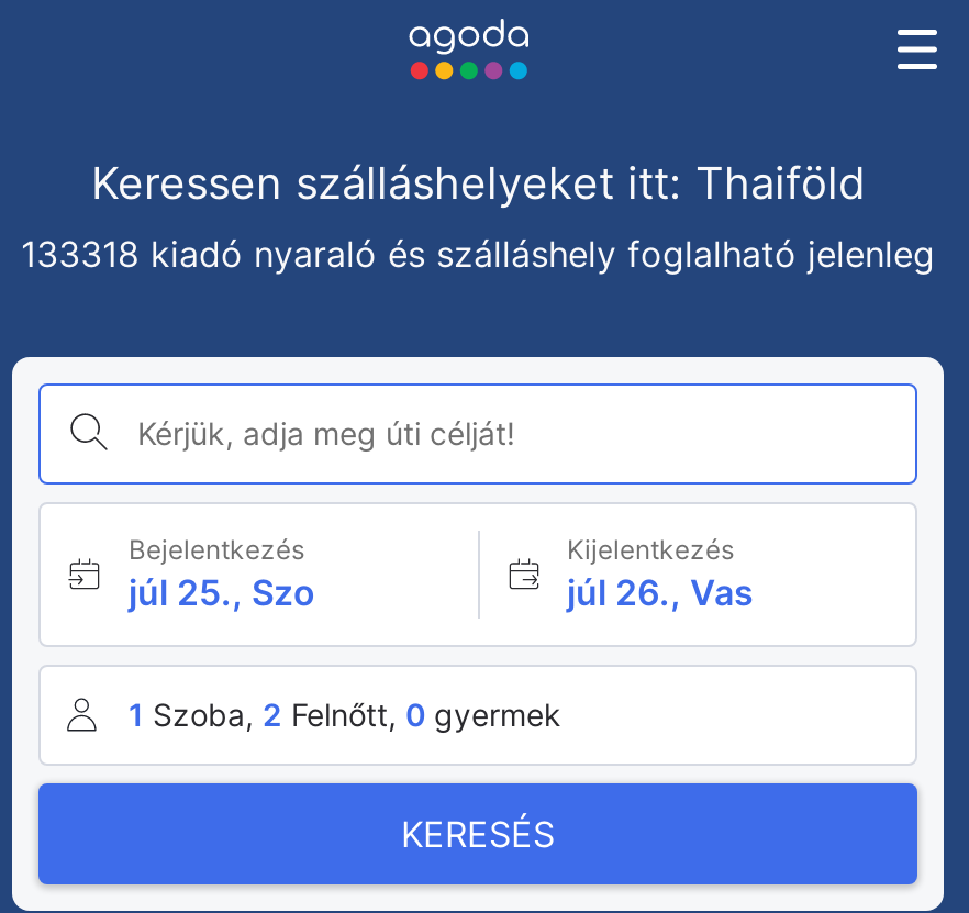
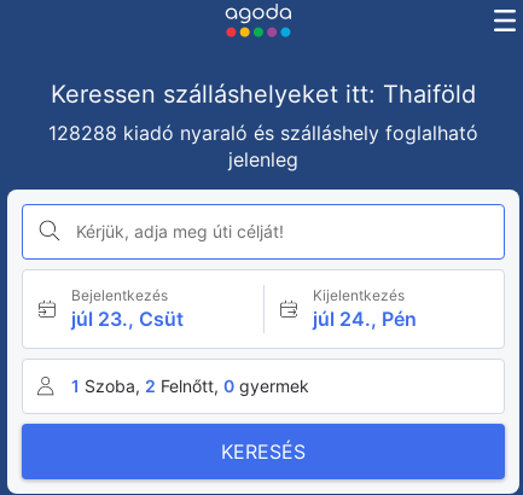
[21,232,935,276] 133318 kiadó nyaraló és szálláshely foglalható jelenleg -> [48,121,478,171] 128288 kiadó nyaraló és szálláshely foglalható | jelenleg
[129,570,315,614] júl 25., Szo -> [71,307,184,331] júl 23., Csüt
[567,570,754,614] júl 26., Vas -> [312,307,416,331] júl 24., Pén

